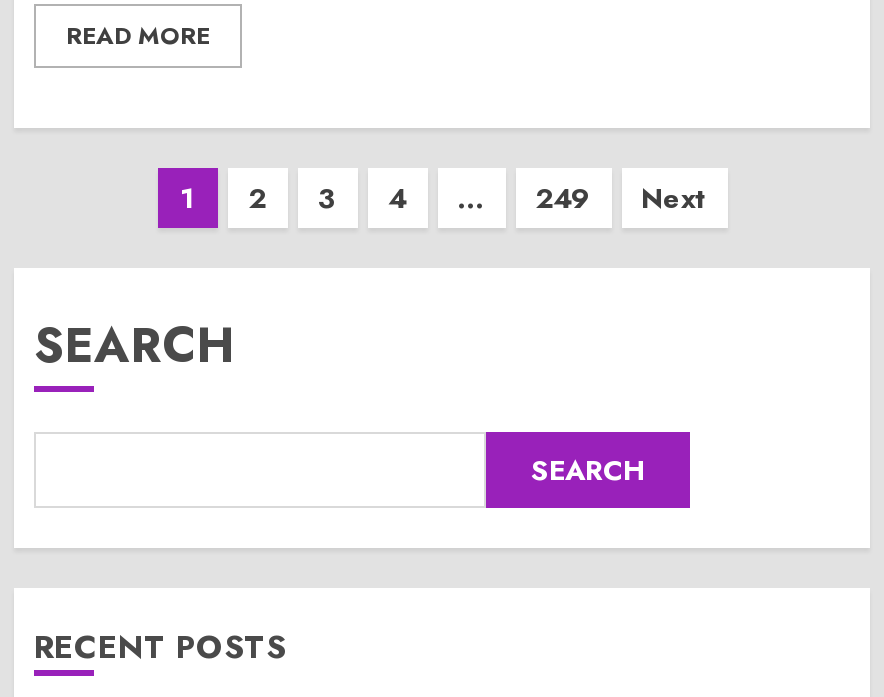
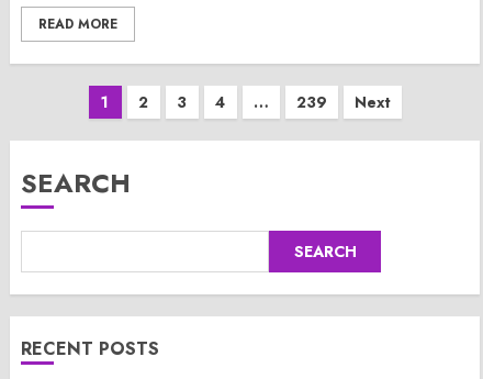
[535,178,591,218] 249 -> [296,91,327,113] 239

